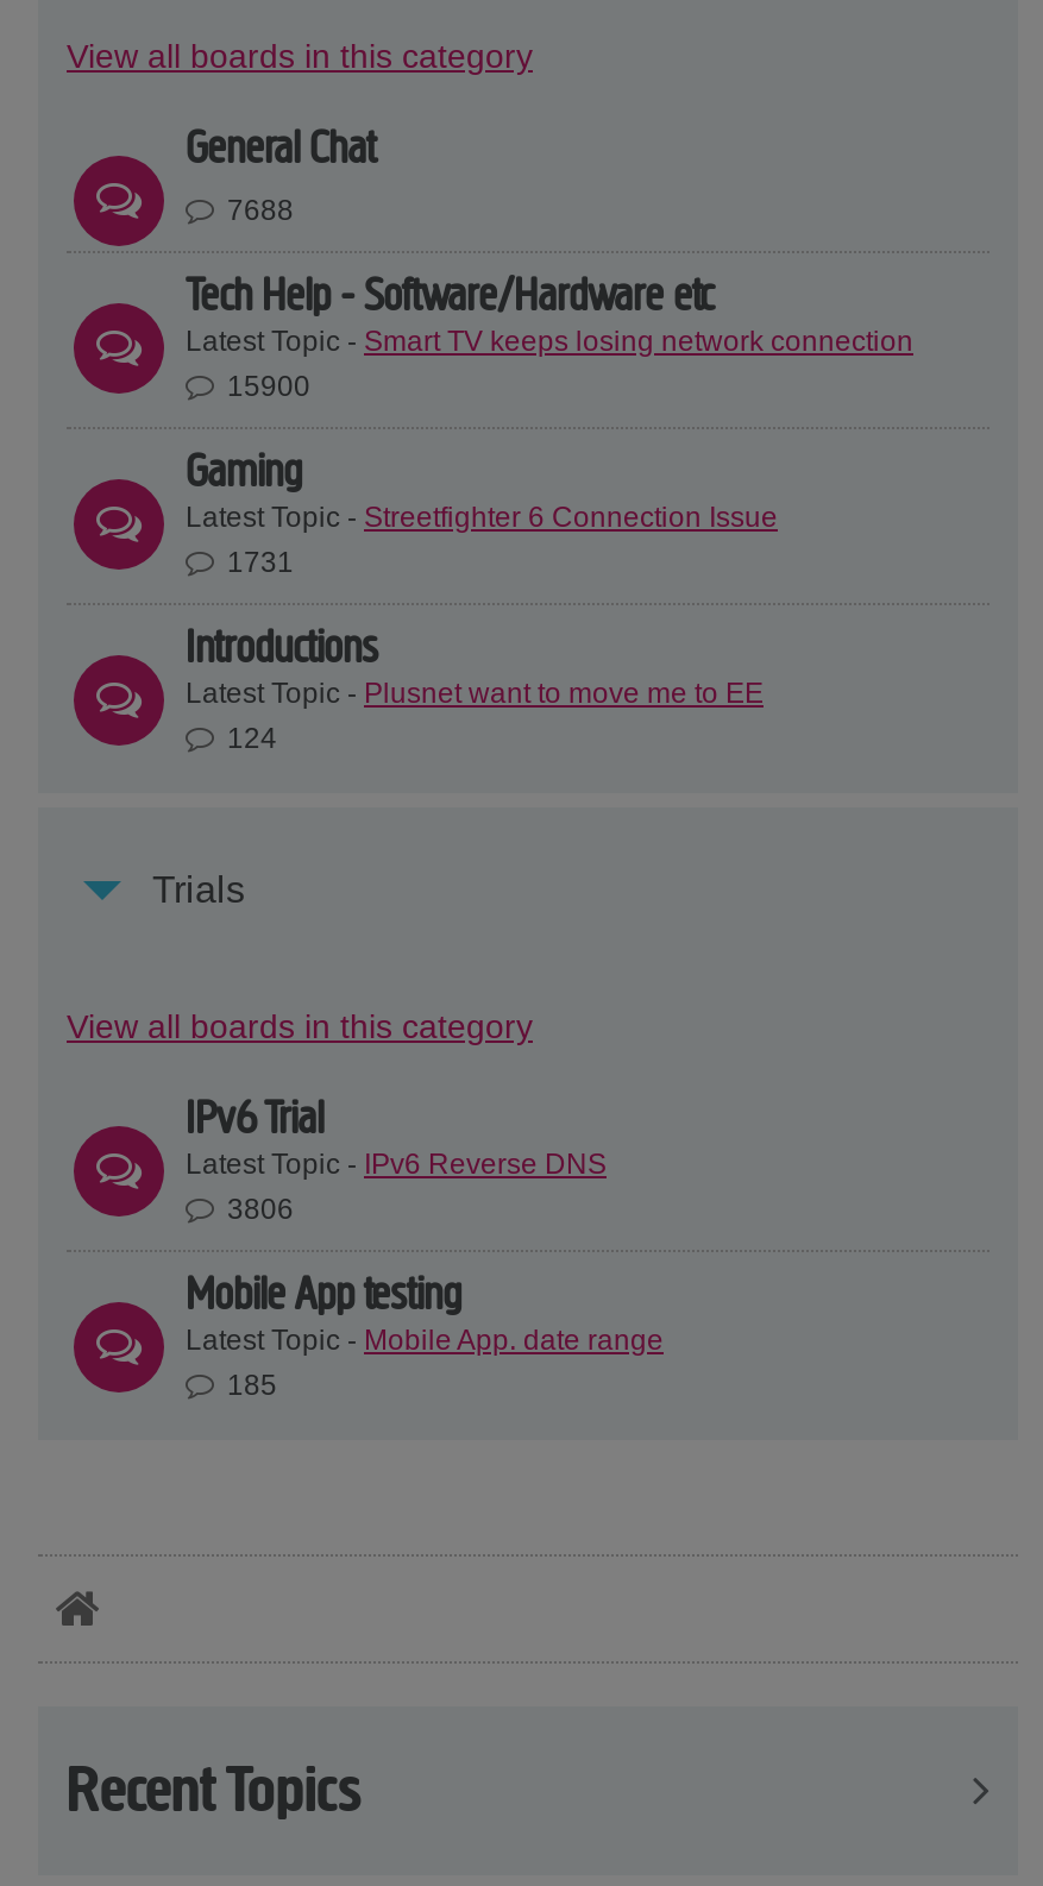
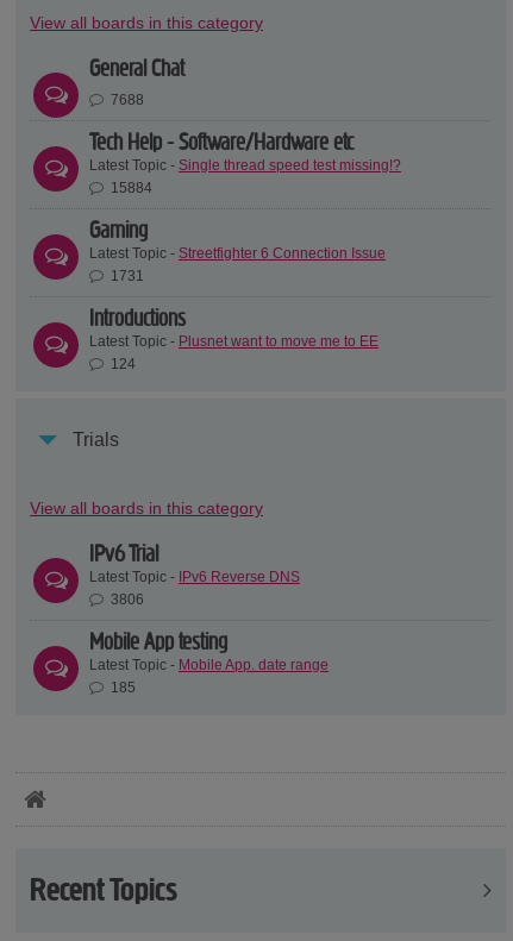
[186,325,913,403] Latest Topic - Smart TV keeps losing network connection | 15900 -> [89,157,401,196] Latest Topic - Single thread speed test missing!? | 15884

